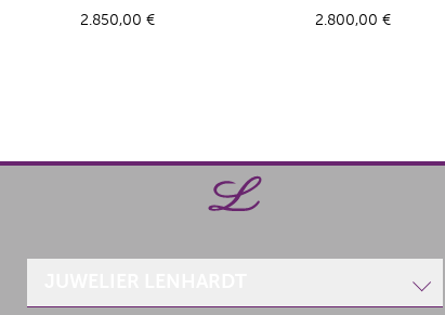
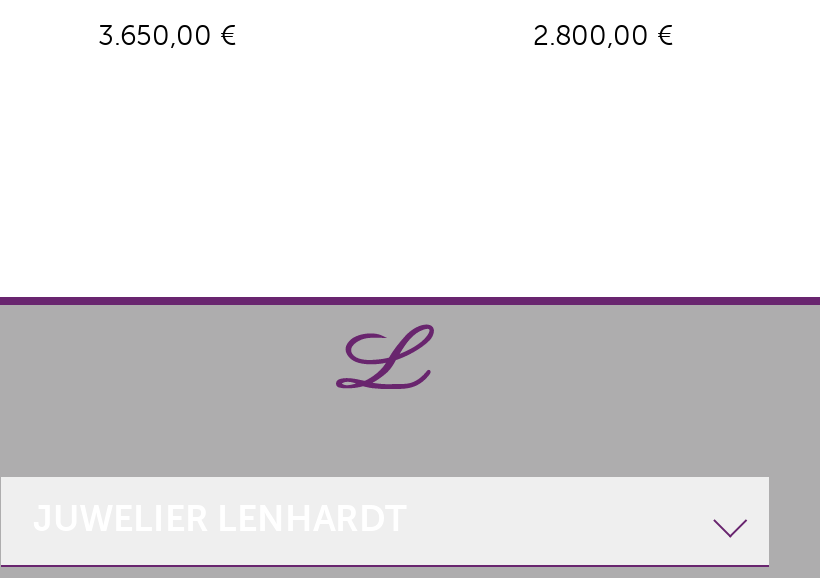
[80,13,154,28] 2.850,00 € -> [98,23,236,51] 3.650,00 €

